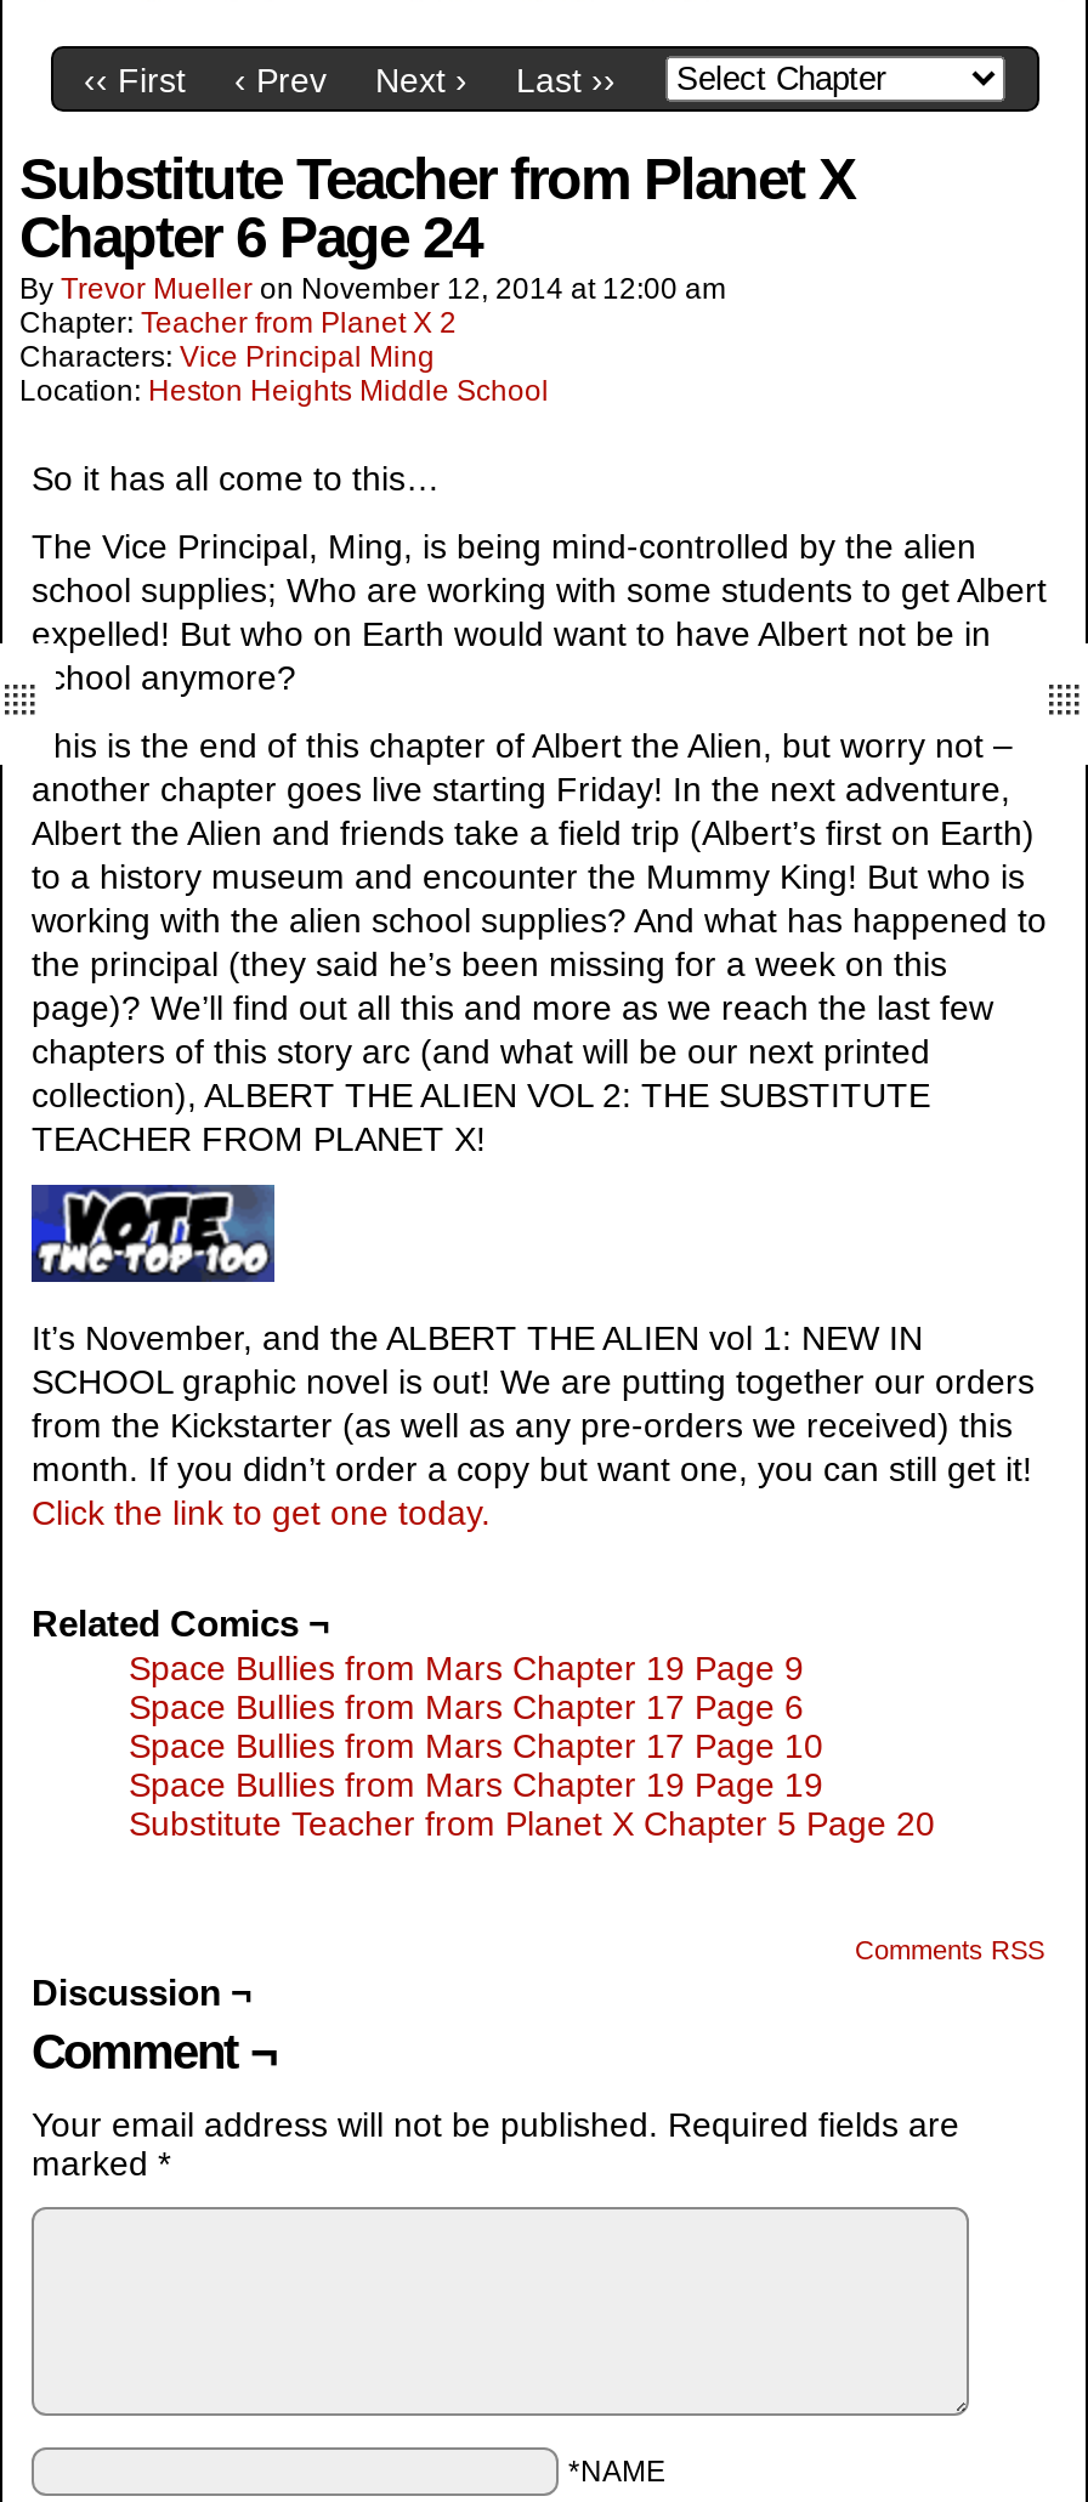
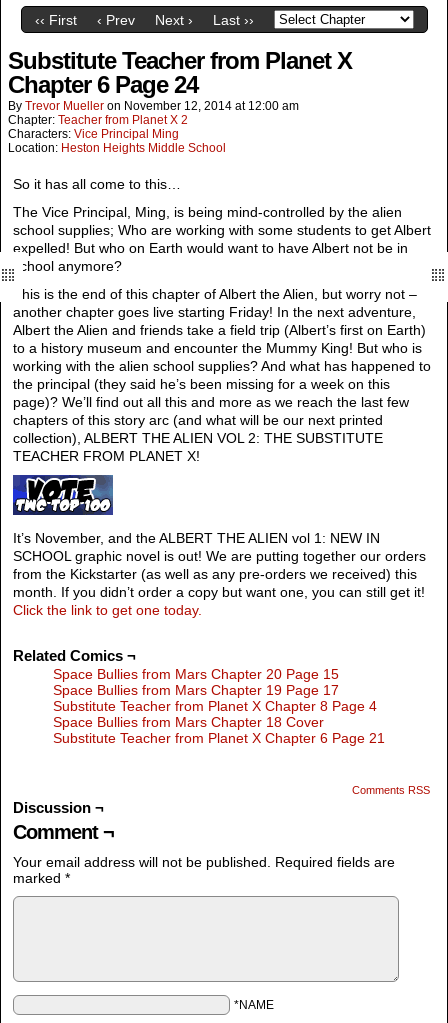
[129,1649,935,1843] Space Bullies from Mars Chapter 19 Page 9 | Space Bullies from Mars Chapter 17 Page 6 | Space Bullies from Mars Chapter 17 Page 10 | Space Bullies from Mars Chapter 19 Page 19 | Substitute Teacher from Planet X Chapter 5 Page 20 -> [53,666,385,746] Space Bullies from Mars Chapter 20 Page 15 | Space Bullies from Mars Chapter 19 Page 17 | Substitute Teacher from Planet X Chapter 8 Page 4 | Space Bullies from Mars Chapter 18 Cover | Substitute Teacher from Planet X Chapter 6 Page 21

